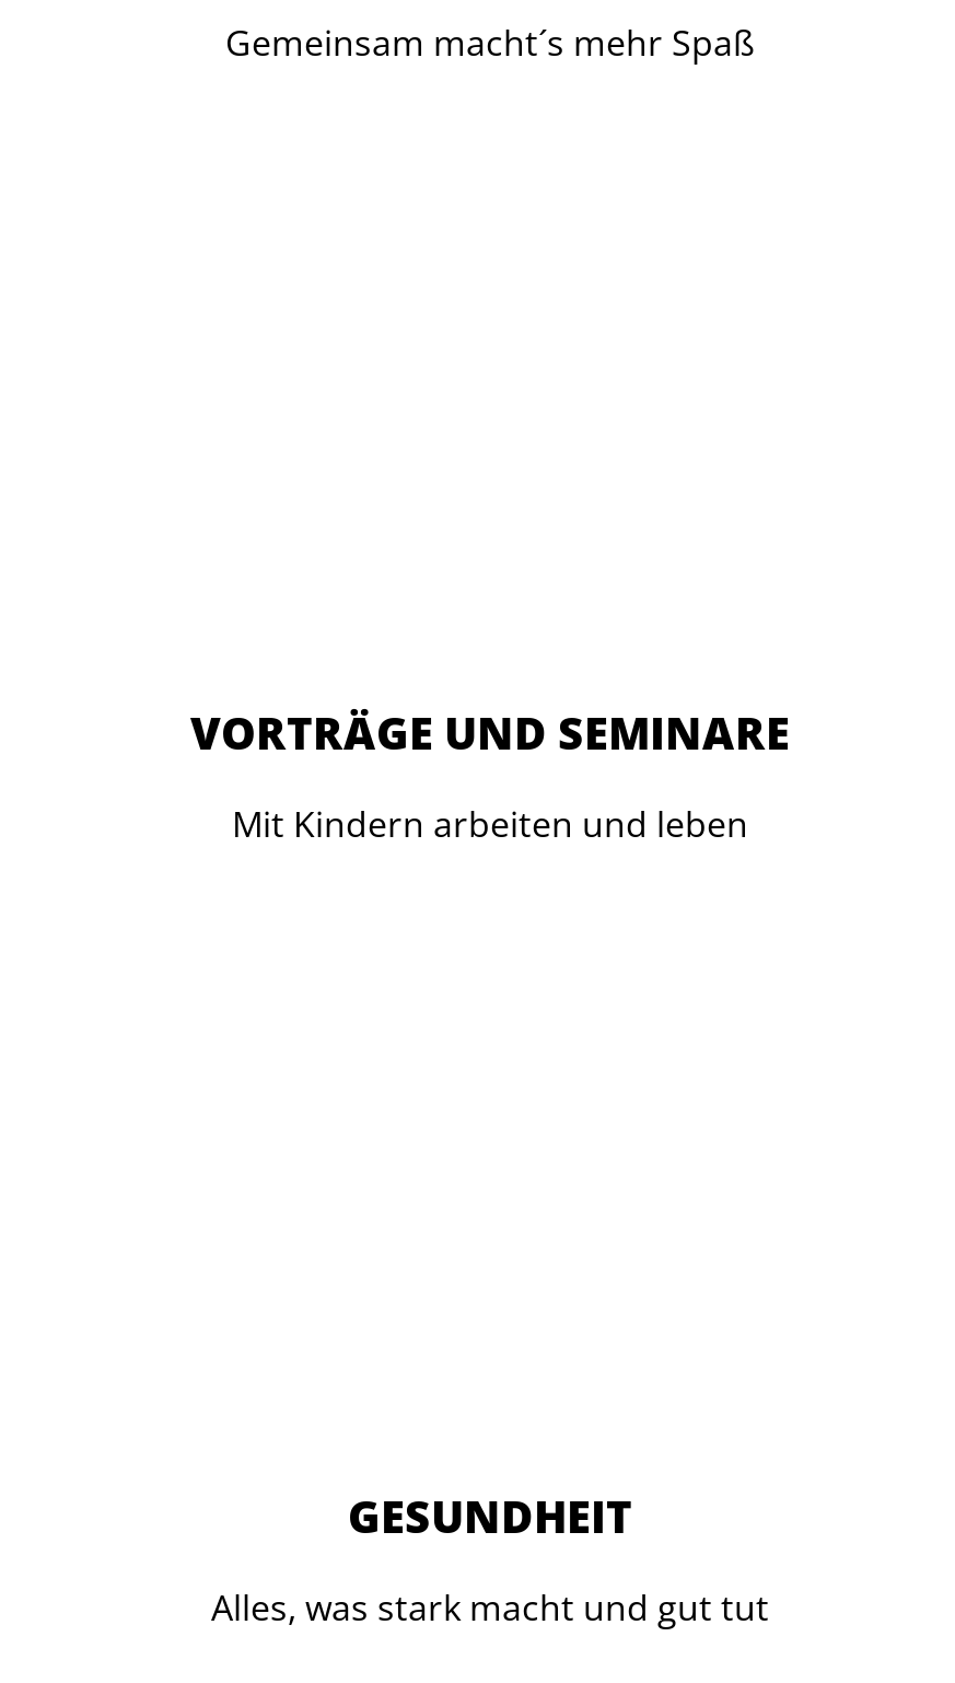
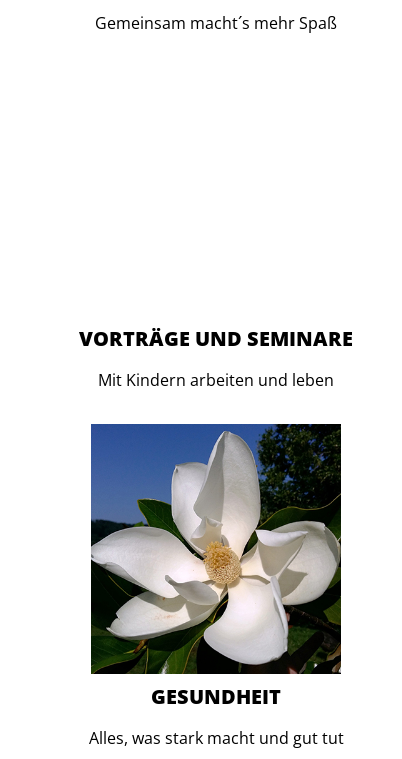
none -> [90,423,342,675] [image]

